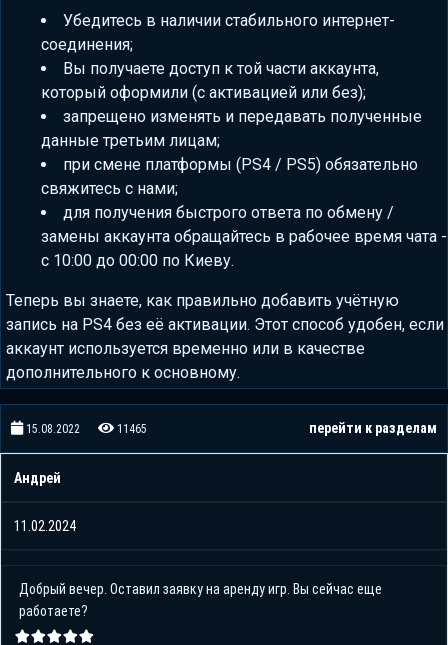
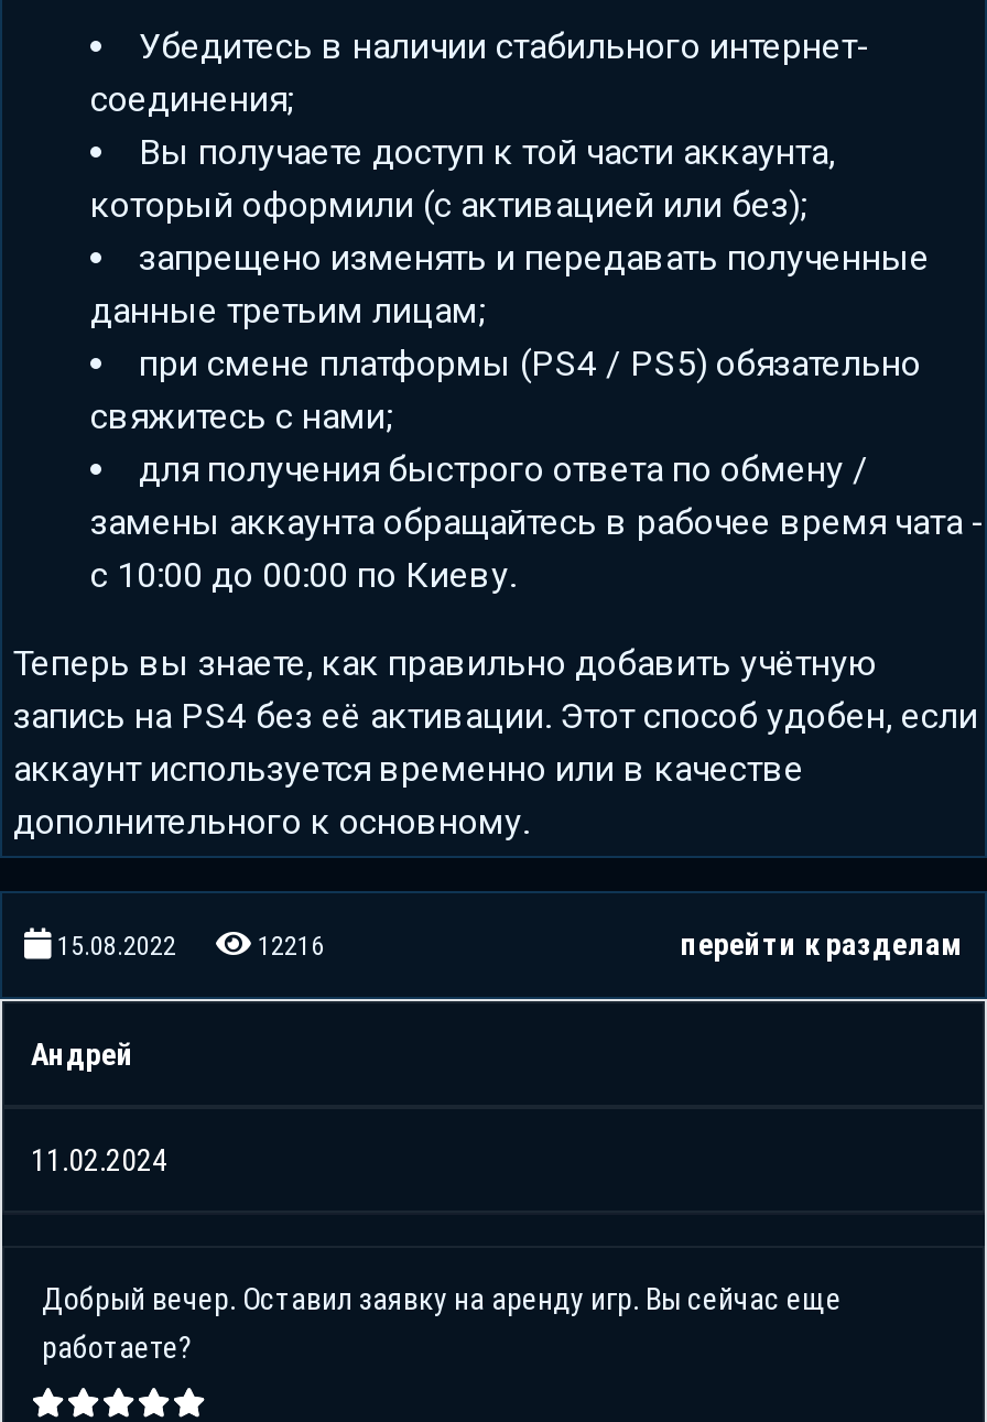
[114,422,147,436] 11465 -> [251,931,324,961] 12216

